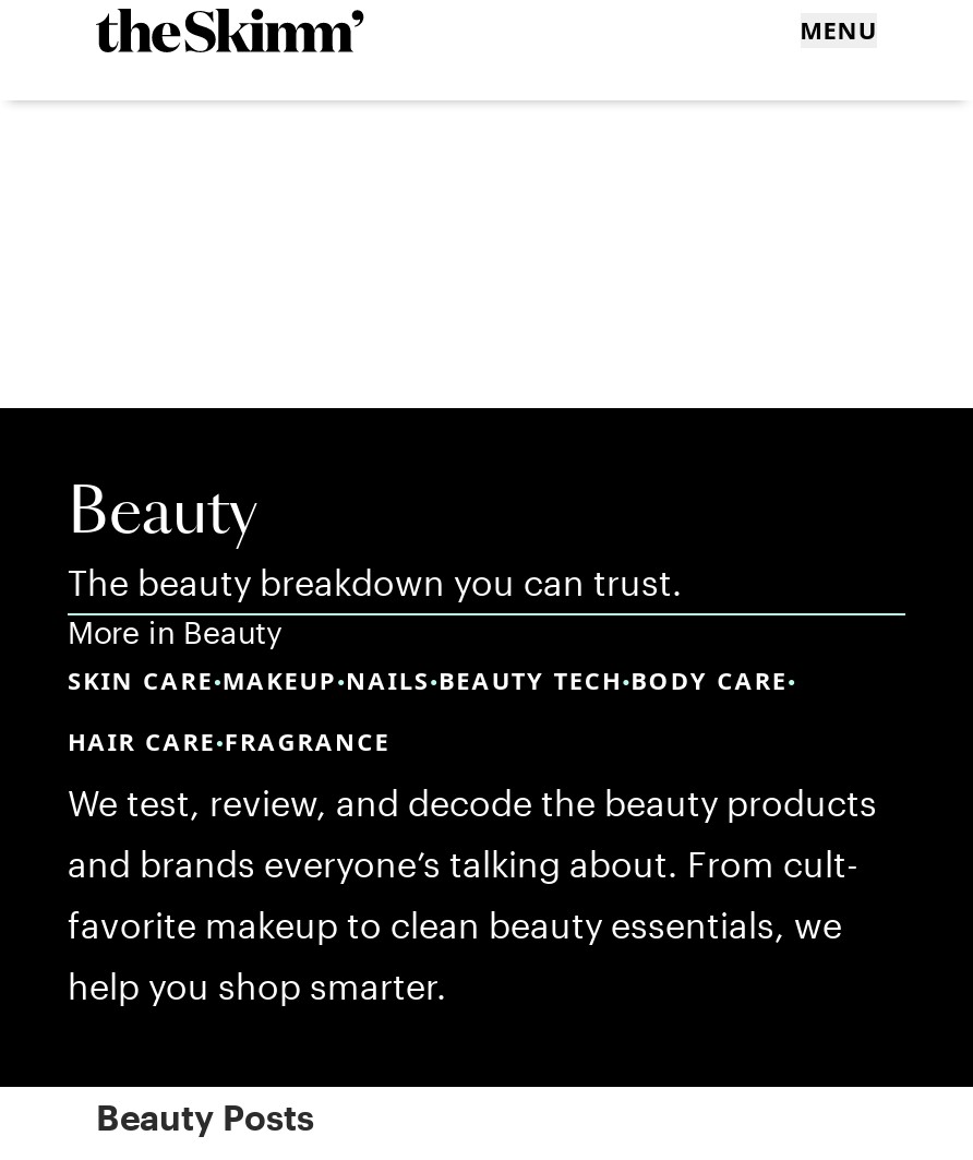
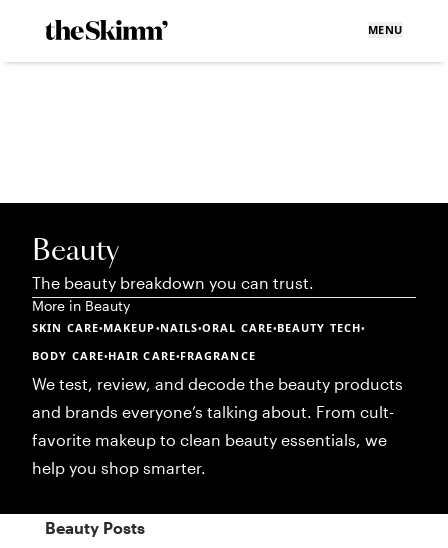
[68,663,796,696] SKIN CARE•MAKEUP•NAILS•BEAUTY TECH•BODY CARE• -> [32,320,365,335] SKIN CARE•MAKEUP•NAILS•ORAL CARE•BEAUTY TECH•
[68,725,390,757] HAIR CARE•FRAGRANCE -> [32,348,256,363] BODY CARE•HAIR CARE•FRAGRANCE

